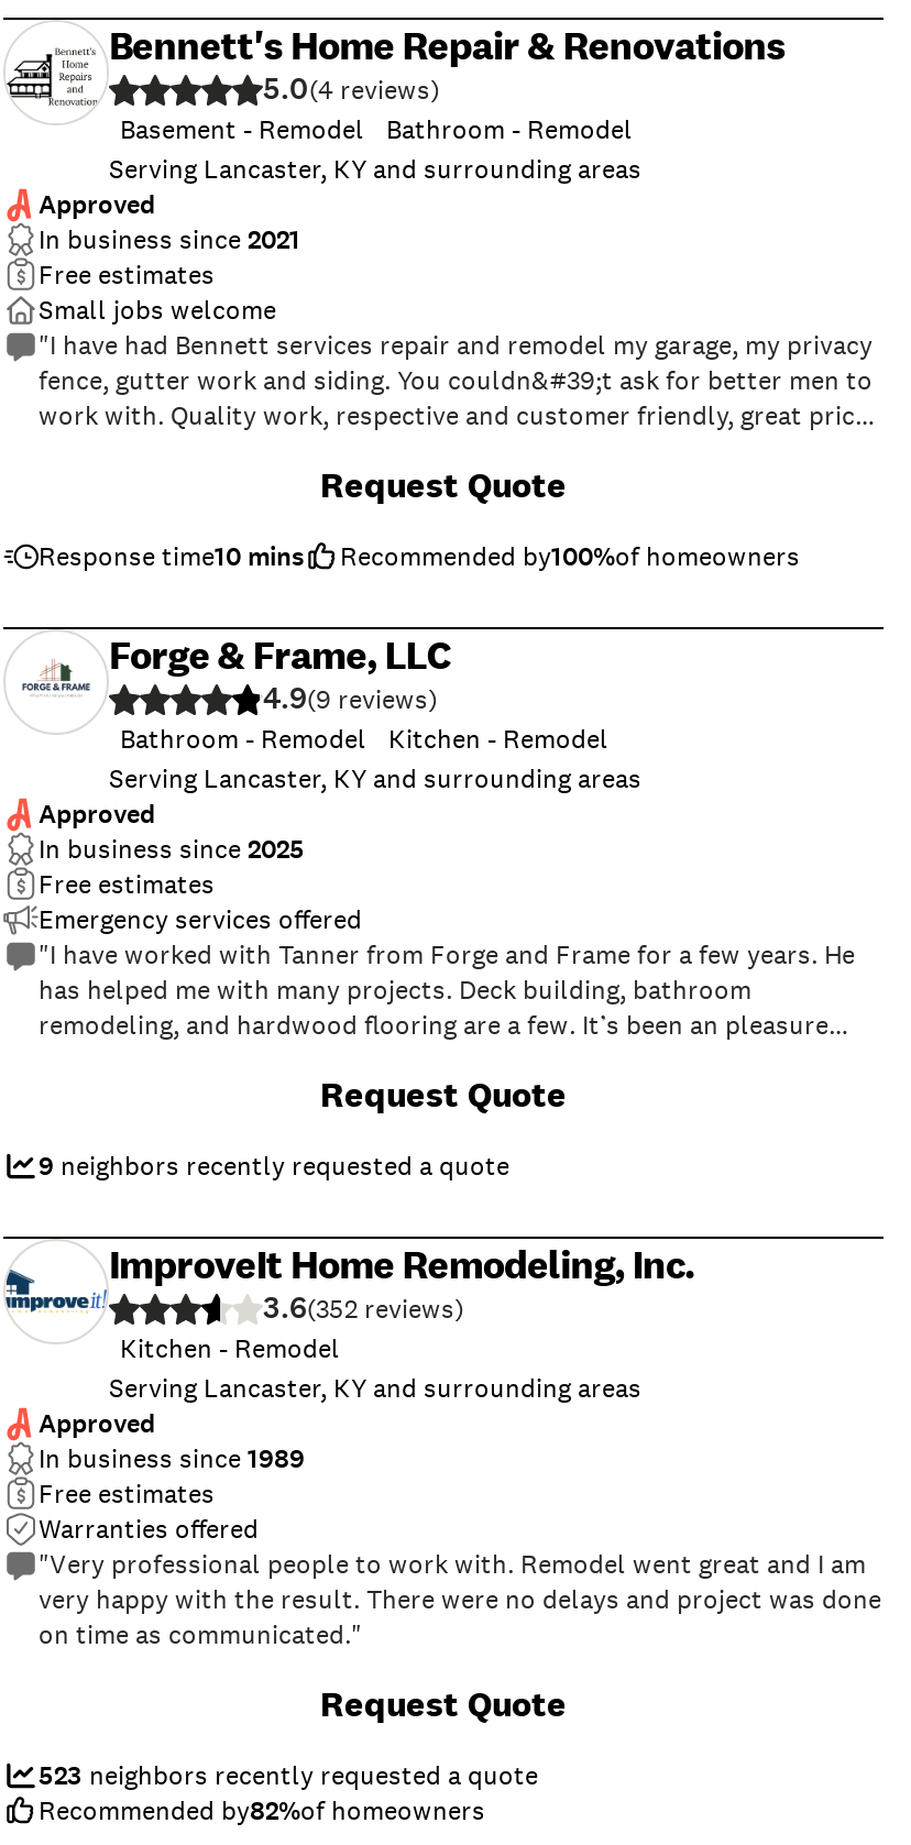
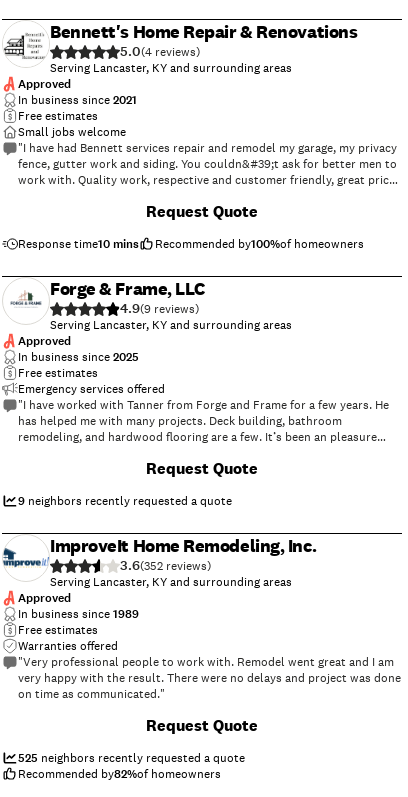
[120,112,633,147] Basement - Remodel | Bathroom - Remodel -> none
[120,722,608,757] Bathroom - Remodel | Kitchen - Remodel -> none
[120,1331,340,1366] Kitchen - Remodel -> none
[39,1758,538,1793] 523 neighbors recently requested a quote -> [18,750,245,766] 525 neighbors recently requested a quote

